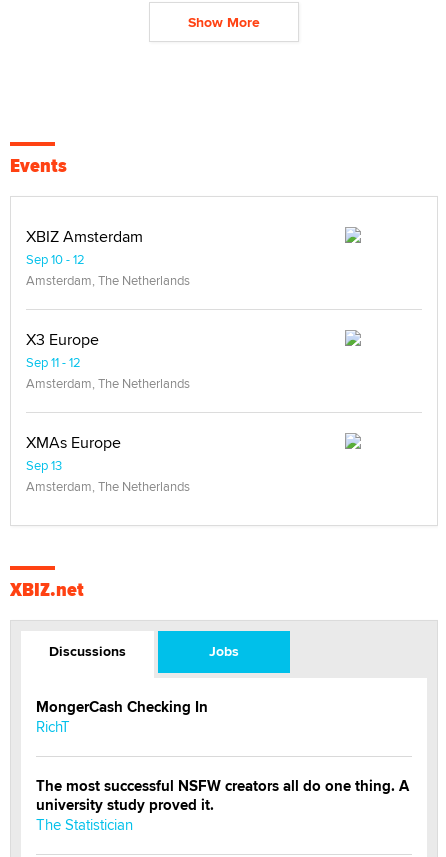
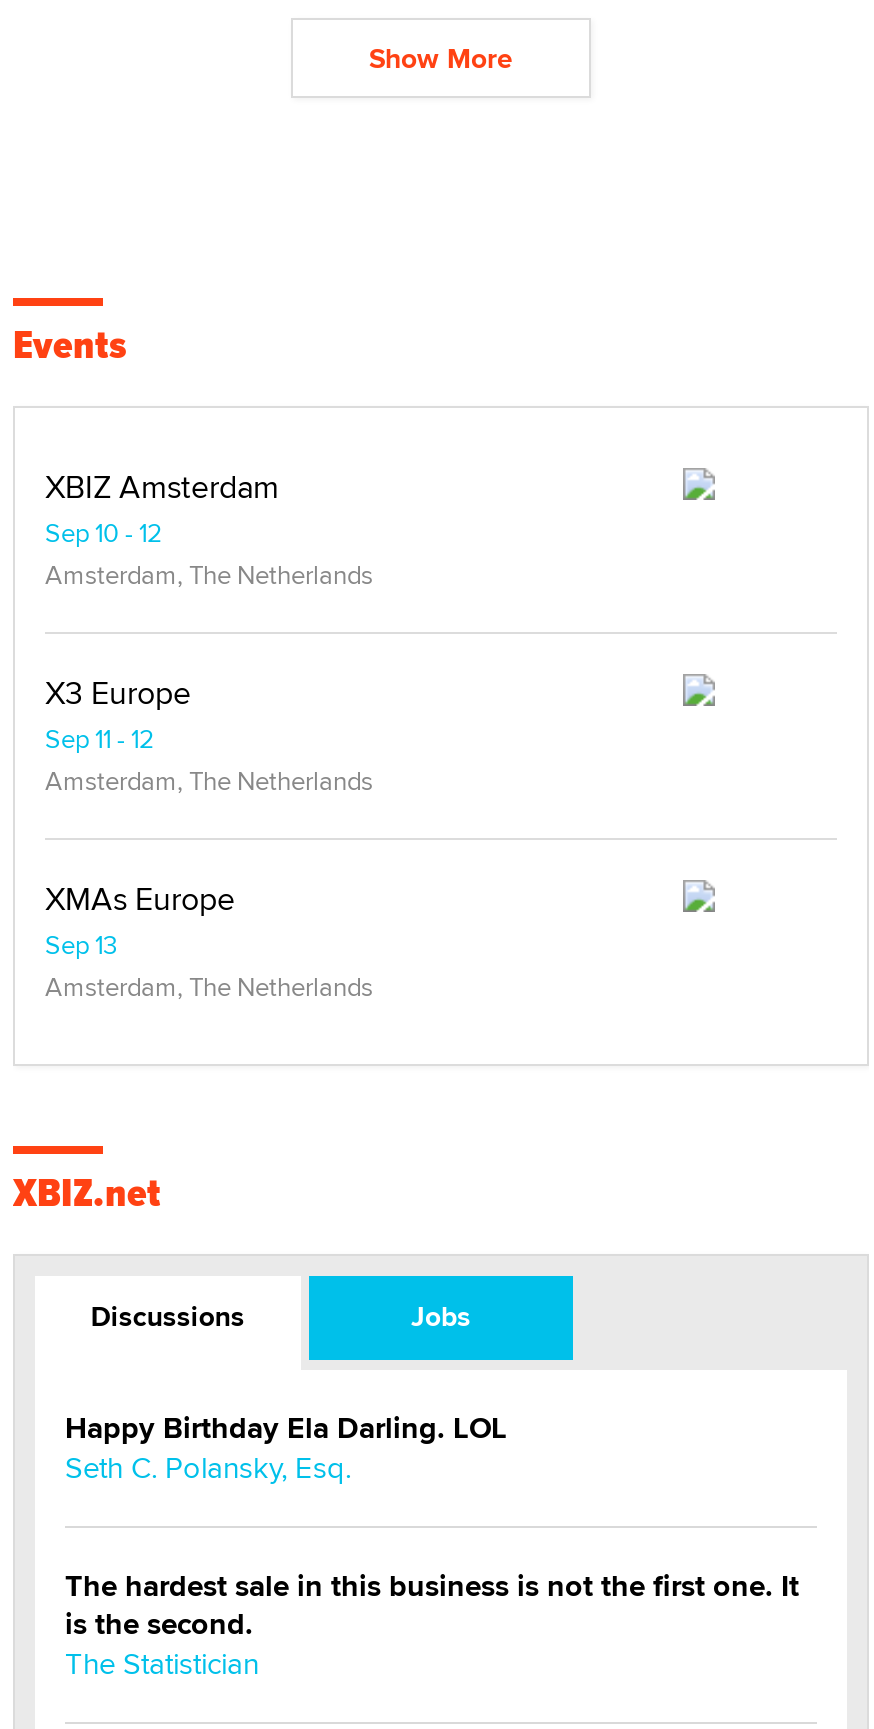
[36,696,208,737] MongerCash Checking In | RichT -> [65,1406,507,1488] Happy Birthday Ela Darling. LOL | Seth C. Polansky, Esq.
[36,775,409,816] The most successful NSFW creators all do one thing. A | university study proved it. -> [65,1564,799,1646] The hardest sale in this business is not the first one. It | is the second.

